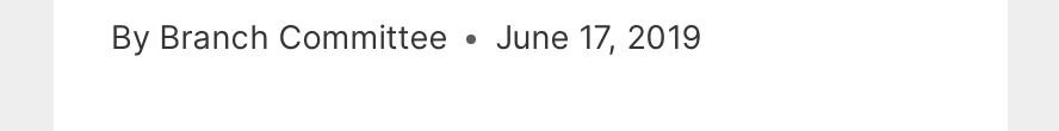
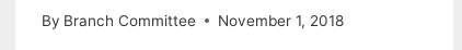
[111,19,701,57] By Branch Committee June 17, 2019 -> [42,12,344,29] By Branch Committee November 1, 2018

